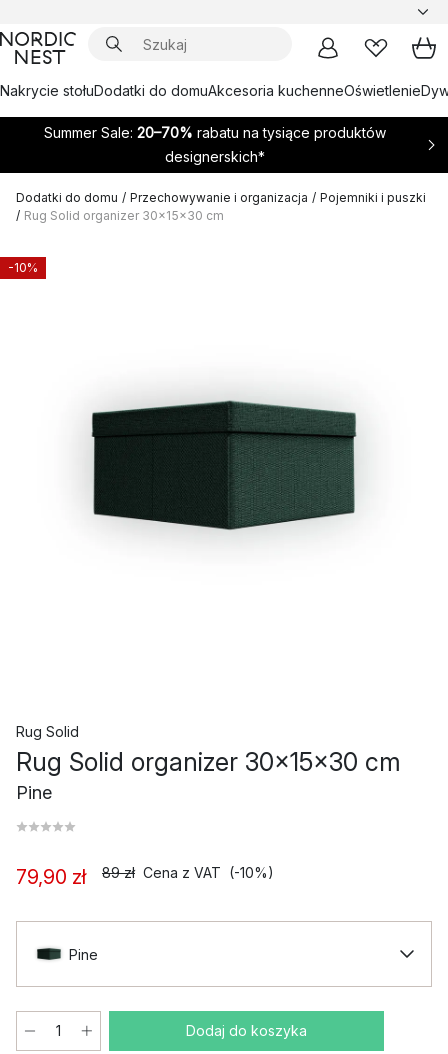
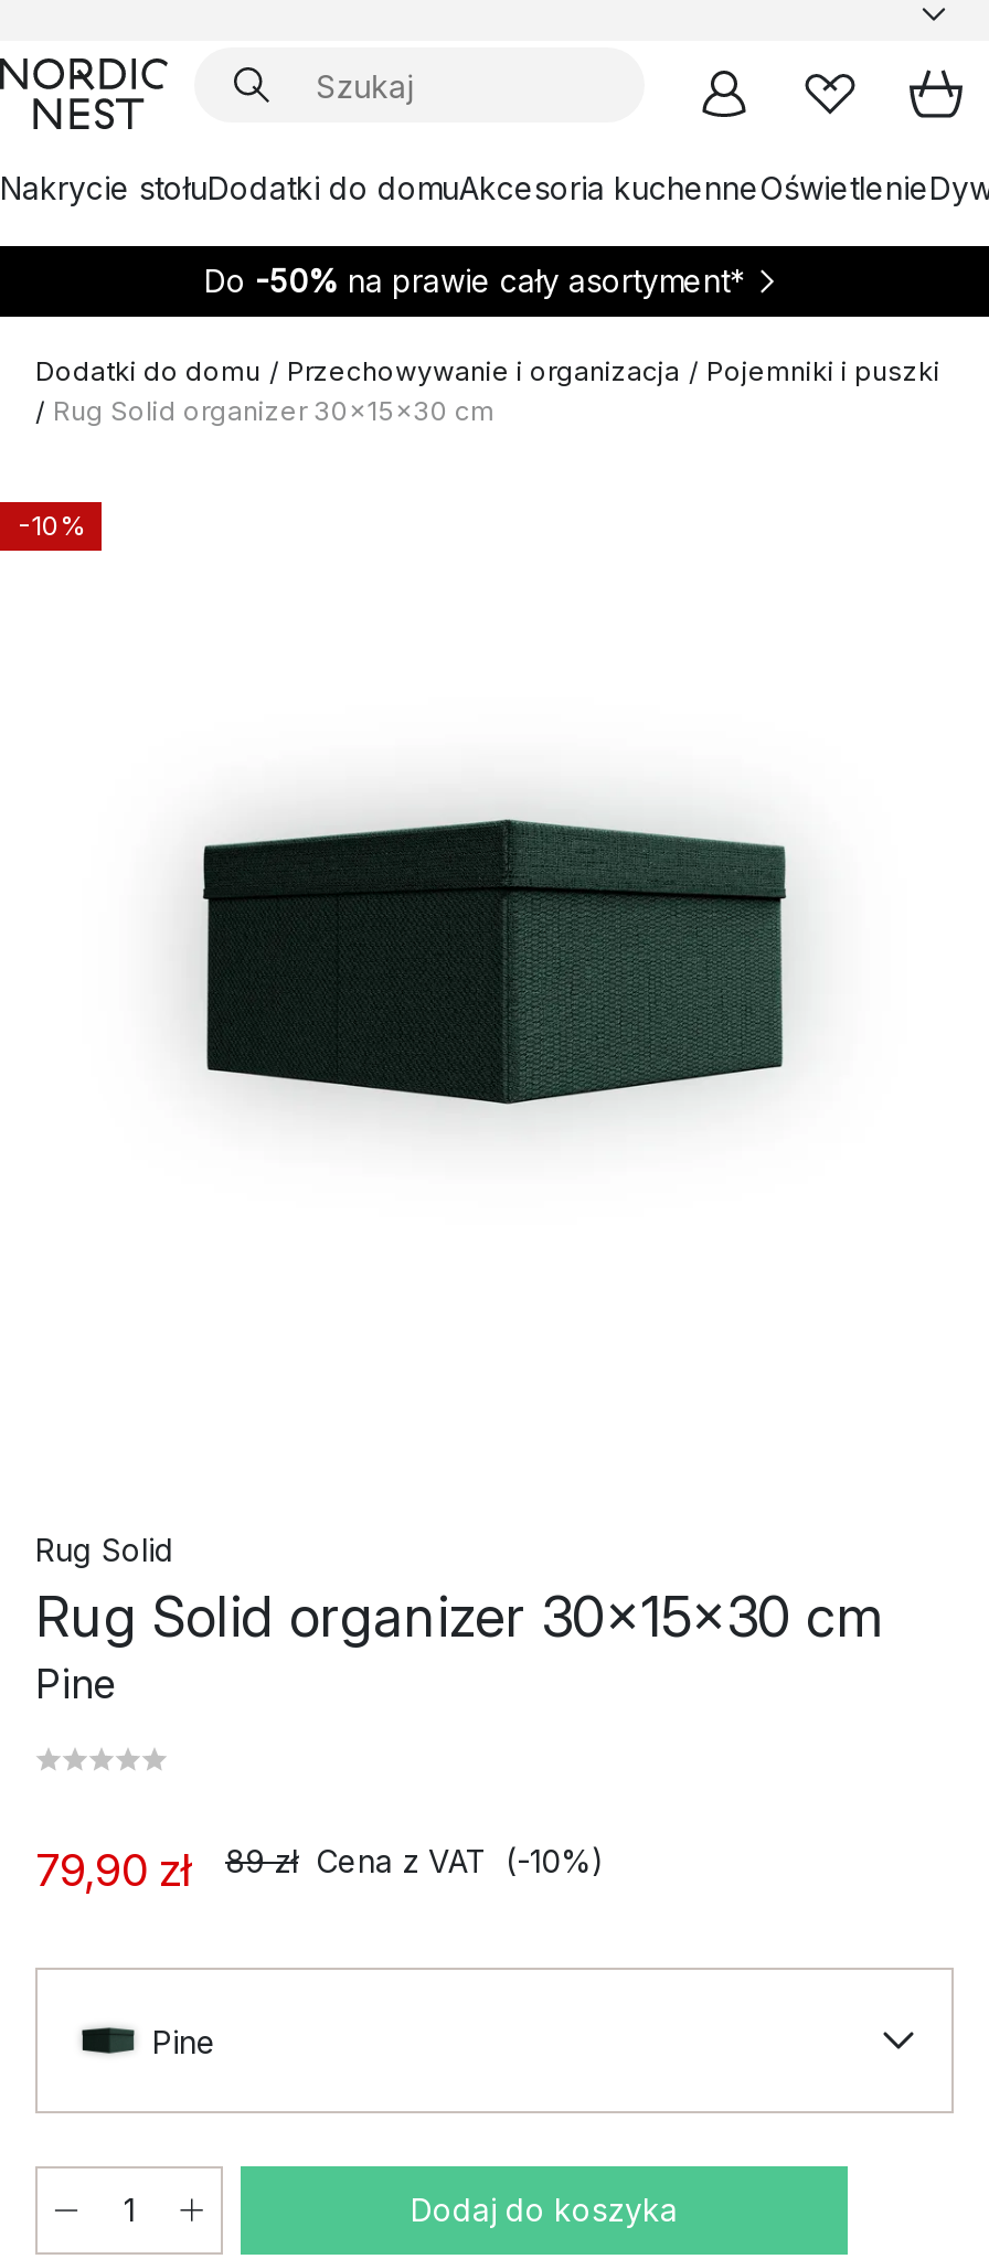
[44,124,386,165] Summer Sale: 20–70% rabatu na tysiące produktów | designerskich* -> [204,262,745,299] Do -50% na prawie cały asortyment*

